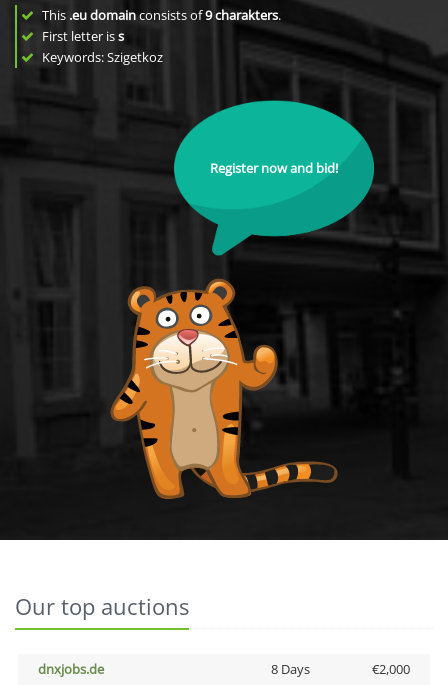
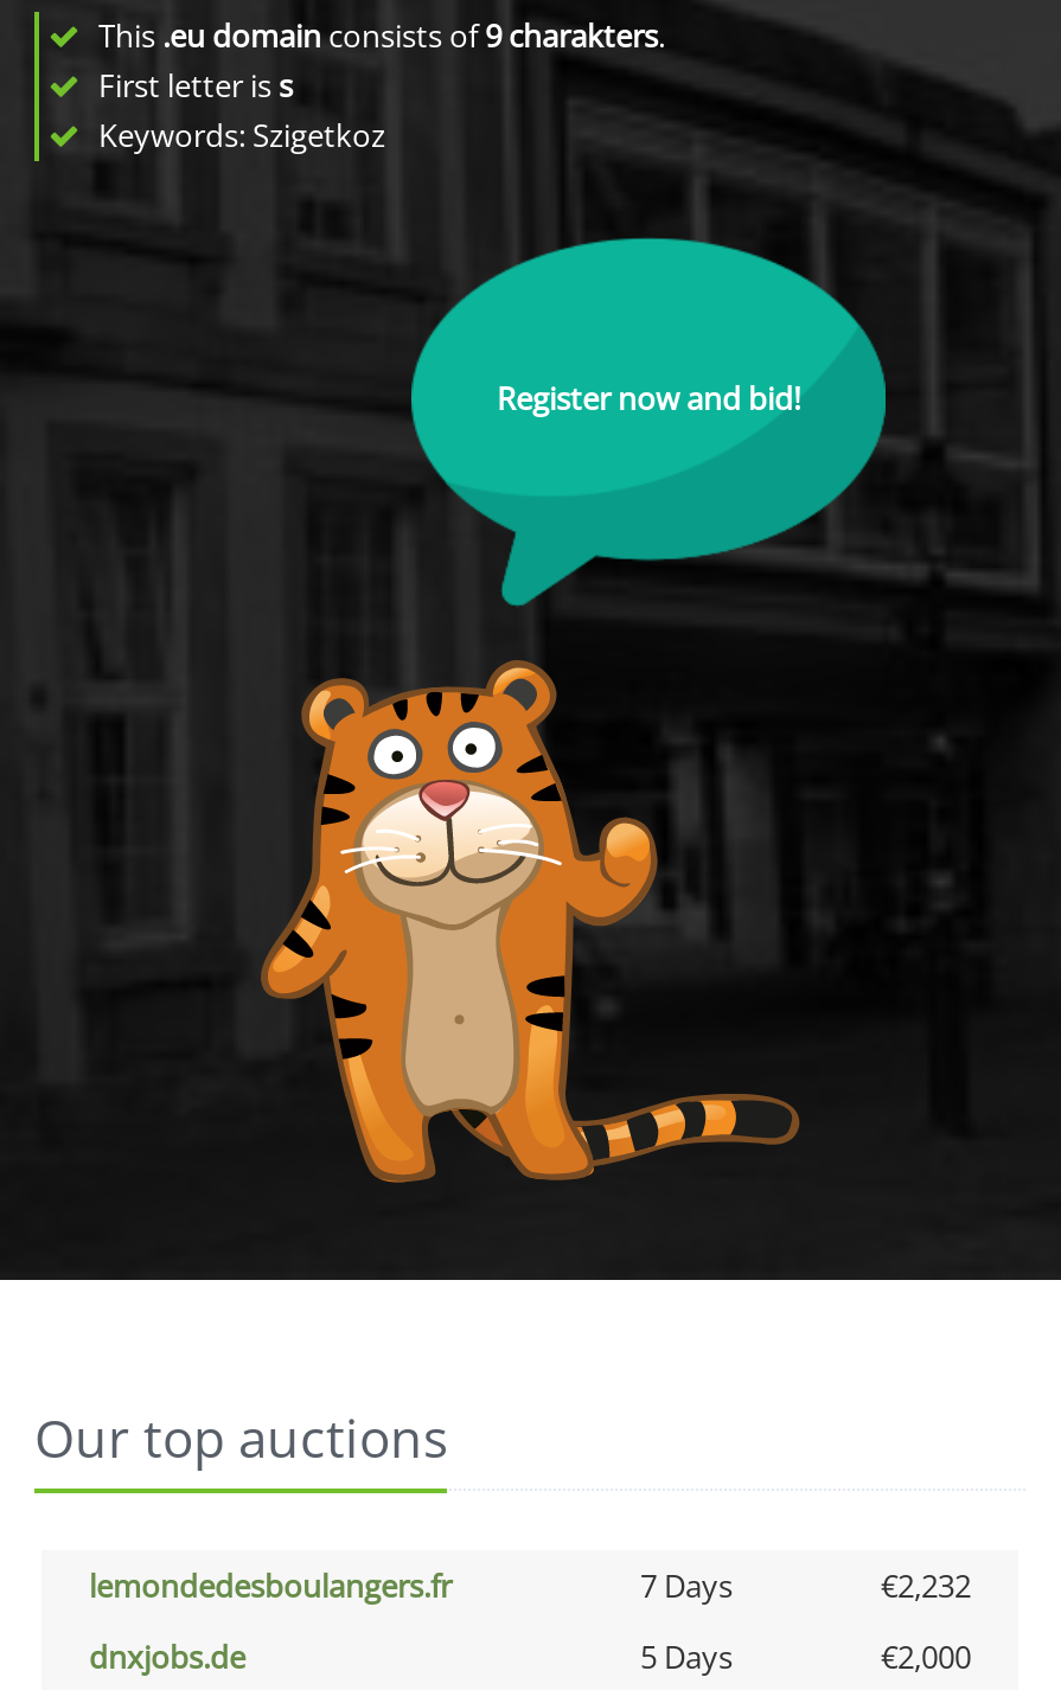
none -> [89,1564,971,1607] lemondedesboulangers.fr | 7 Days | €2,232
[270,660,309,678] 8 Days -> [640,1635,733,1678] 5 Days

